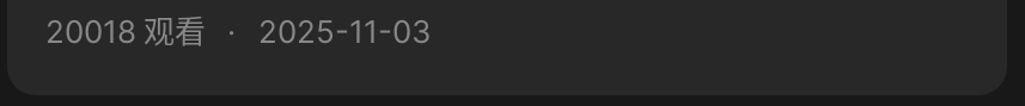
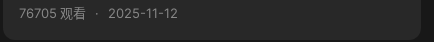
[45,17,206,48] 20018 观看 -> [19,7,86,20] 76705 观看
[258,17,431,48] 2025-11-03 -> [108,7,178,20] 2025-11-12

